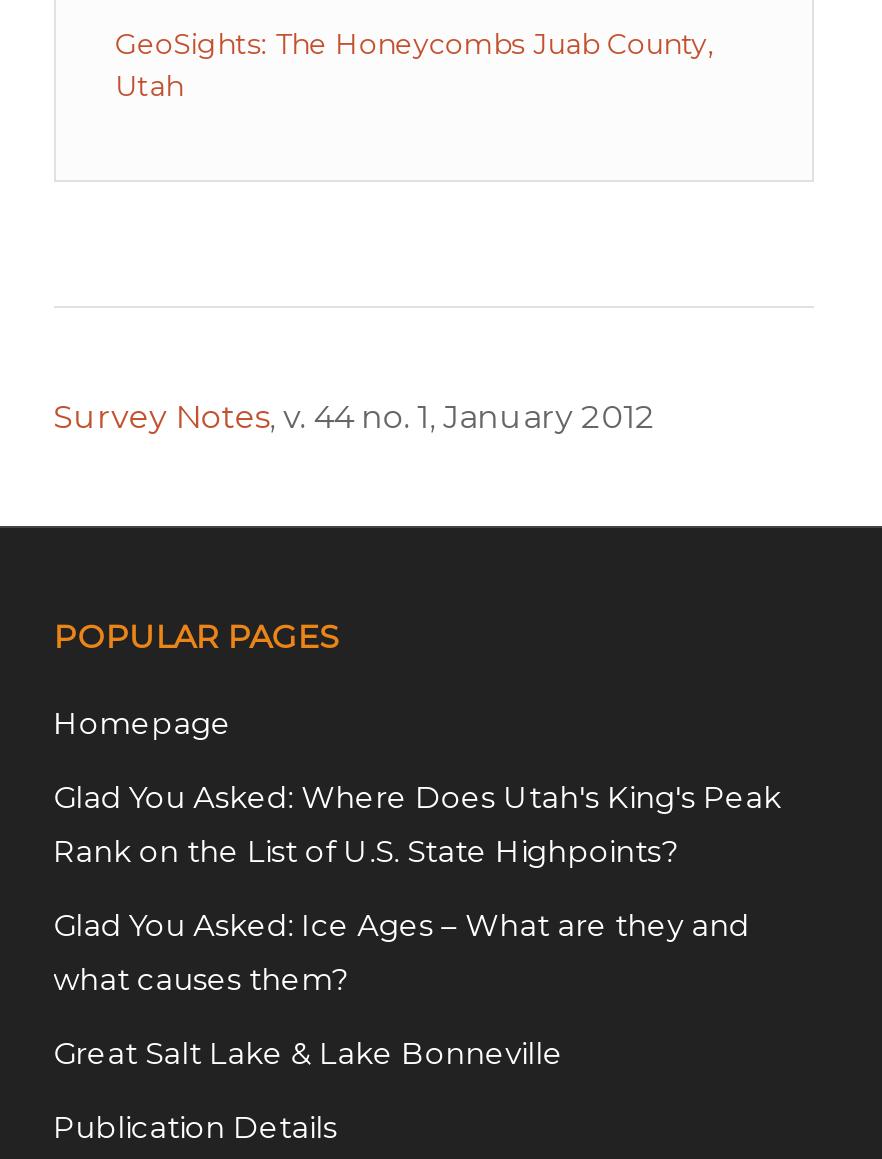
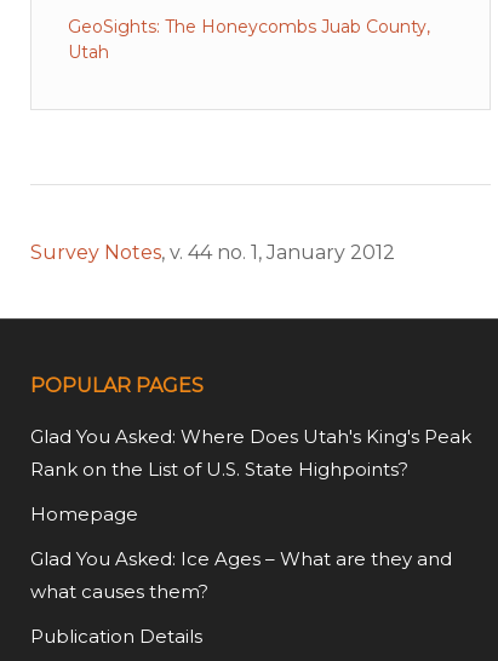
moved [53,705,231,743] -> [30,503,138,526]: Homepage
[53,1035,563,1073] Great Salt Lake & Lake Bonneville -> none

